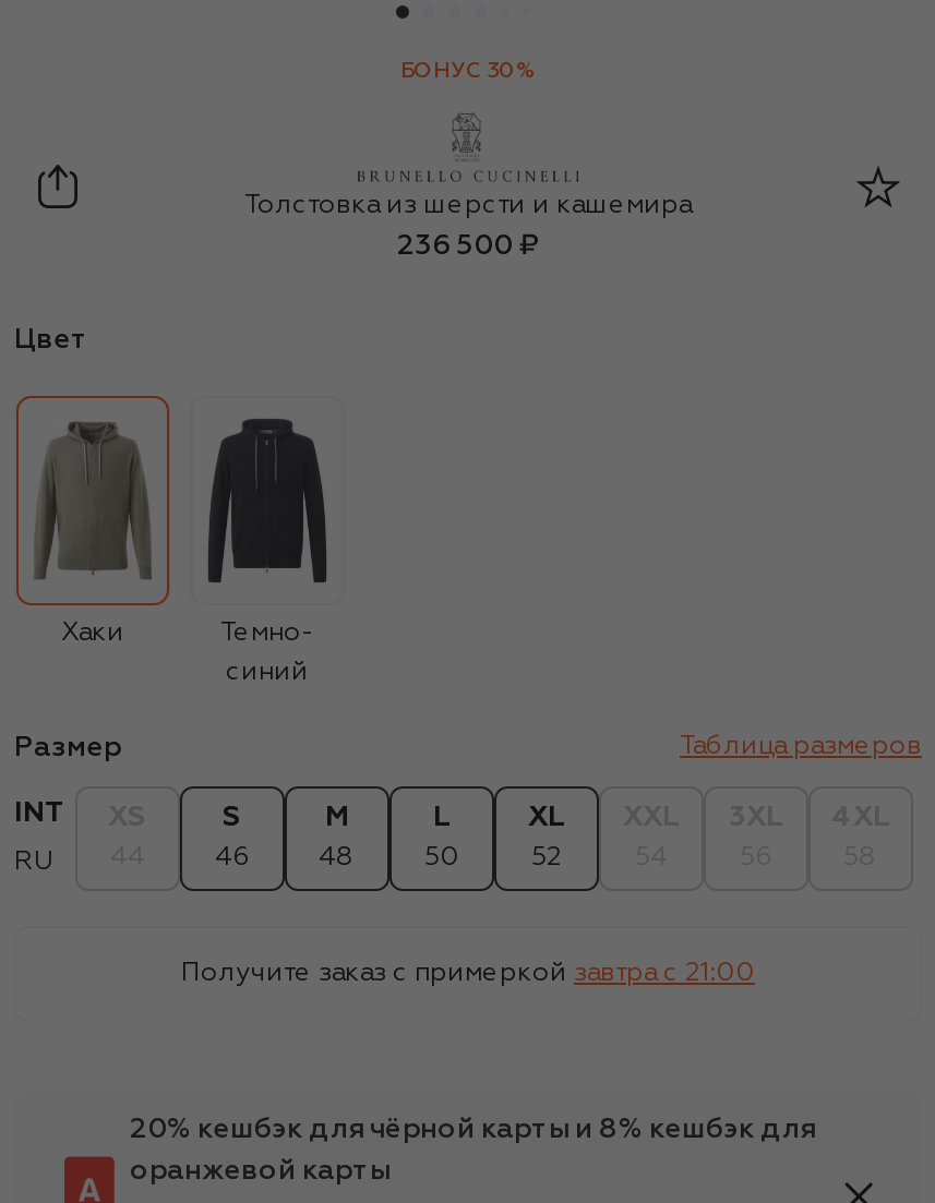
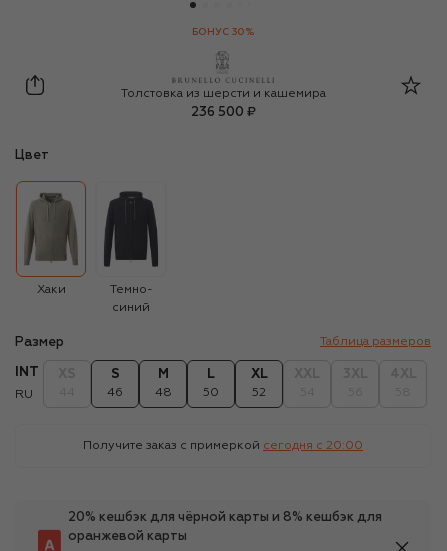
[181,960,755,986] Получите заказ с примеркой завтра c 21:00 -> [83,440,363,452] Получите заказ с примеркой сегодня c 20:00

